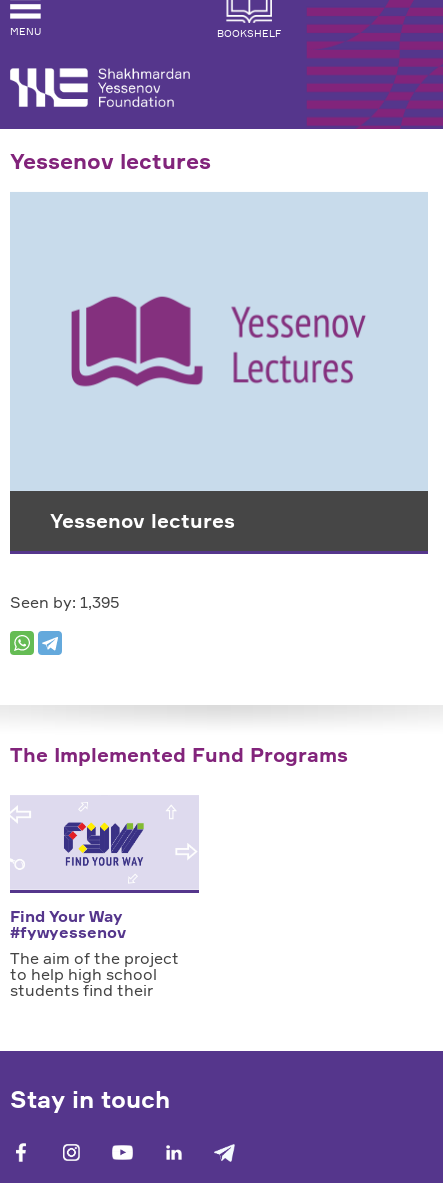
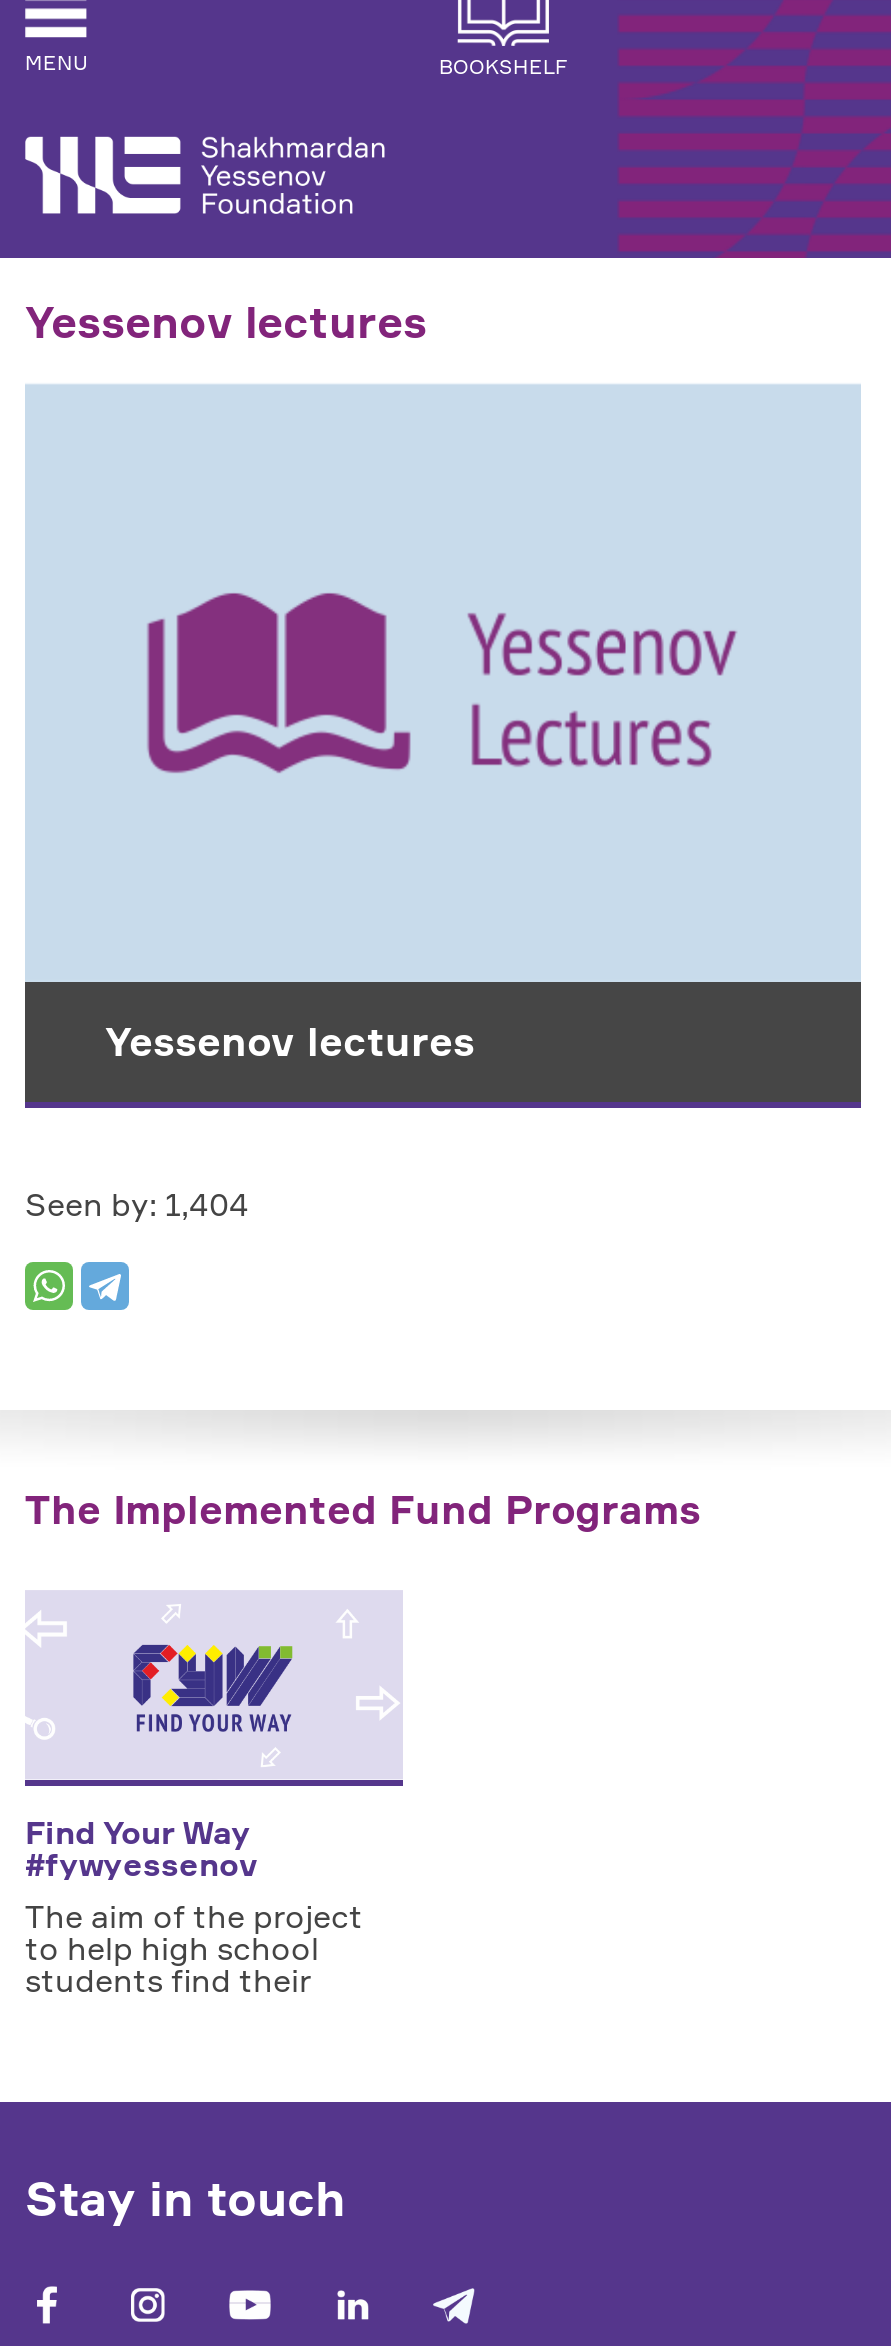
[10,592,120,612] Seen by: 1,395 -> [25,1185,249,1225] Seen by: 1,404

